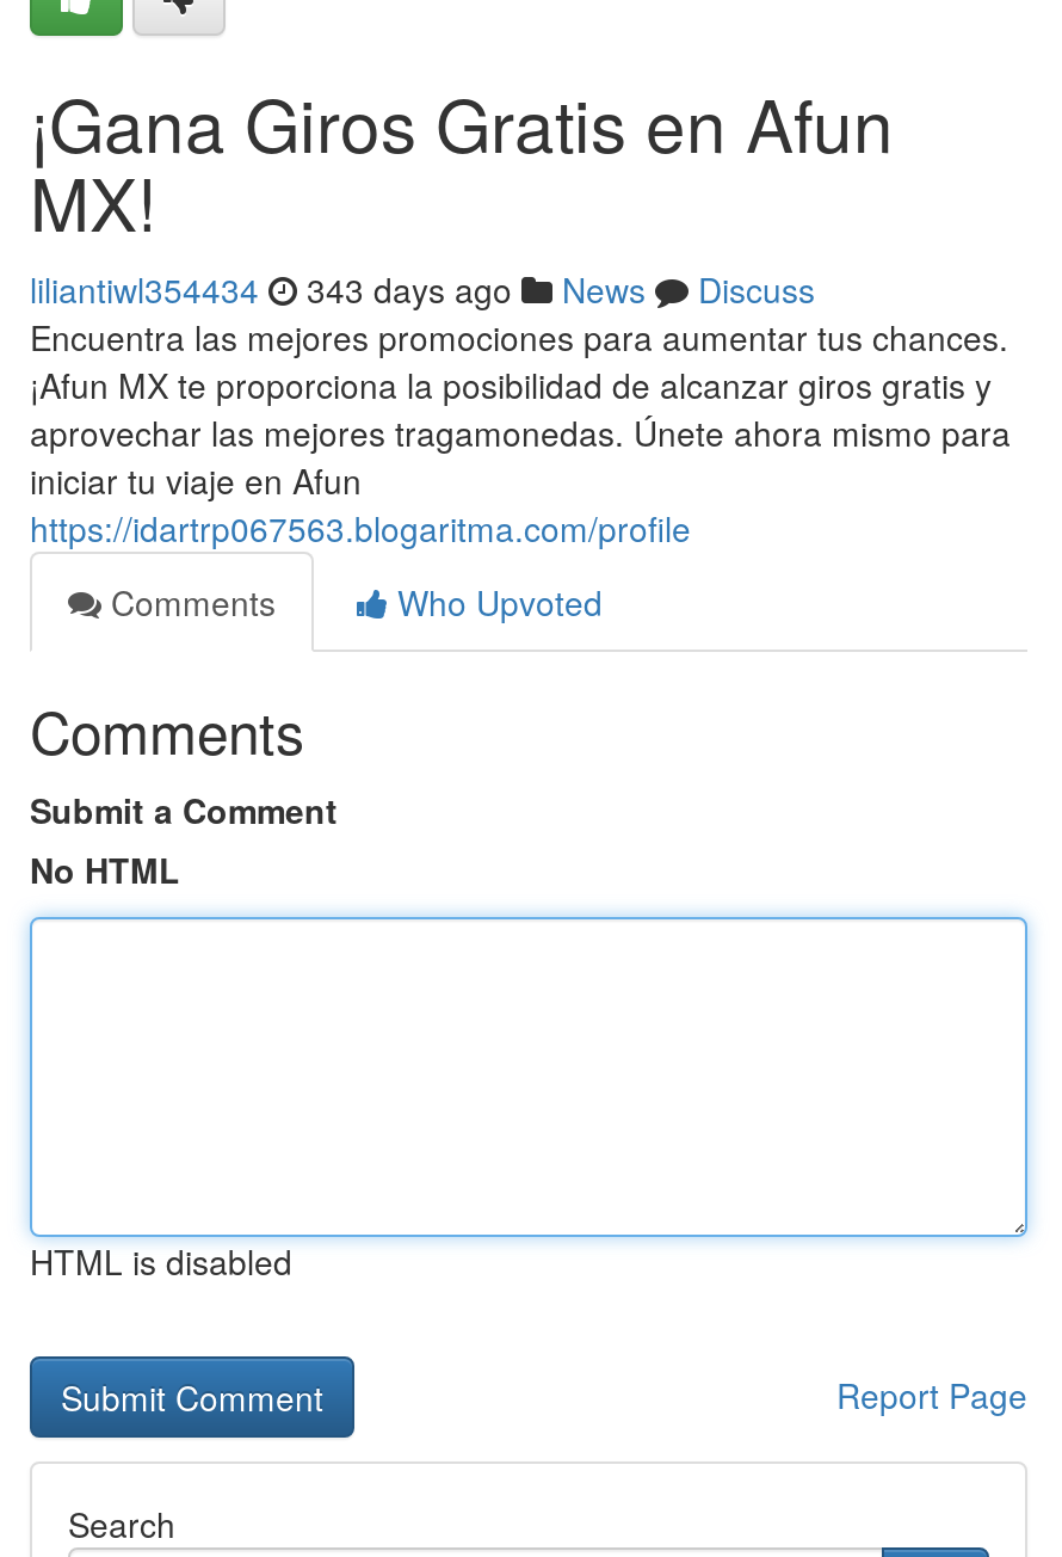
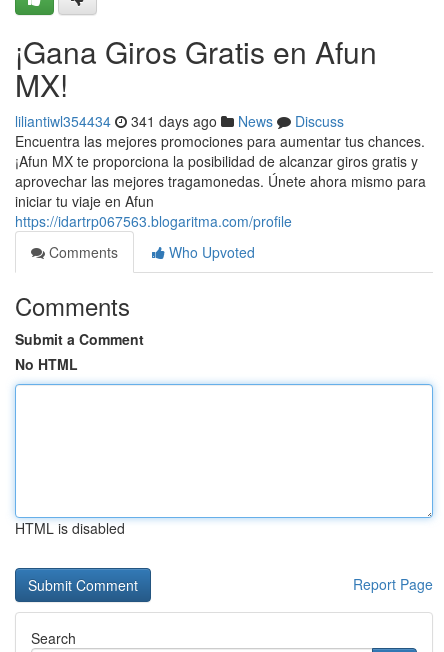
[30,265,815,313] liliantiwl354434 343 days ago News Discuss -> [15,111,344,131] liliantiwl354434 341 days ago News Discuss

